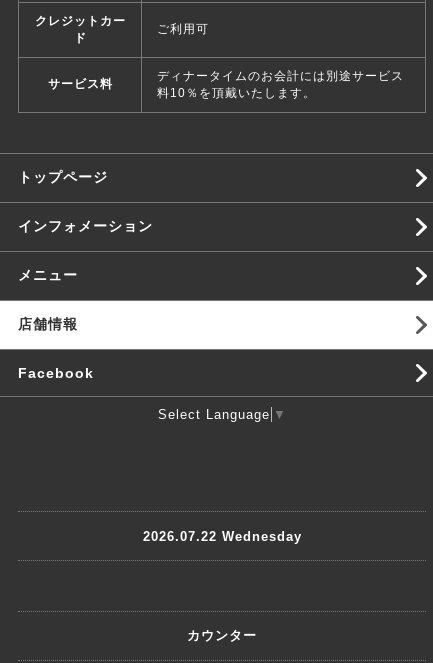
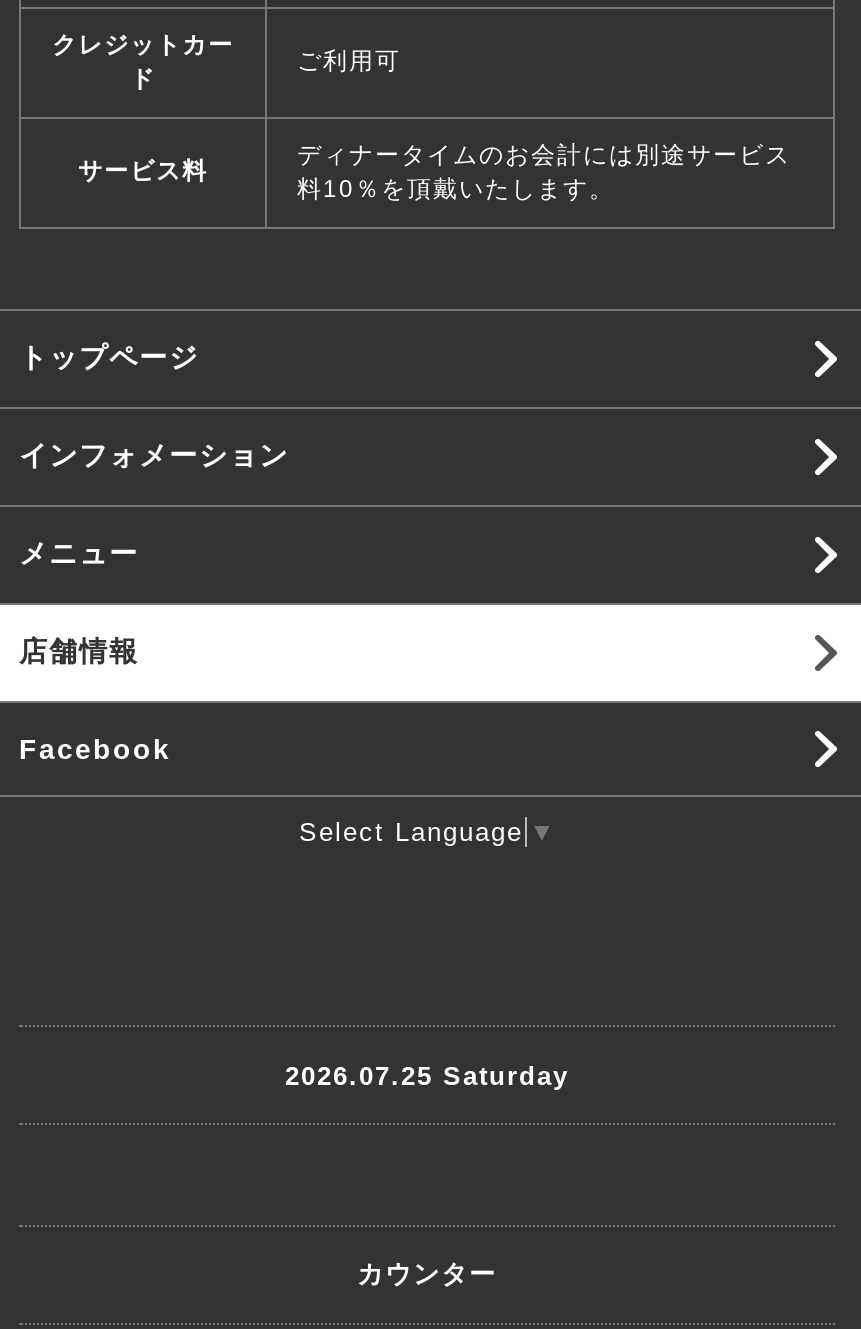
[142,528,301,543] 2026.07.22 Wednesday -> [285,1060,569,1090] 2026.07.25 Saturday

